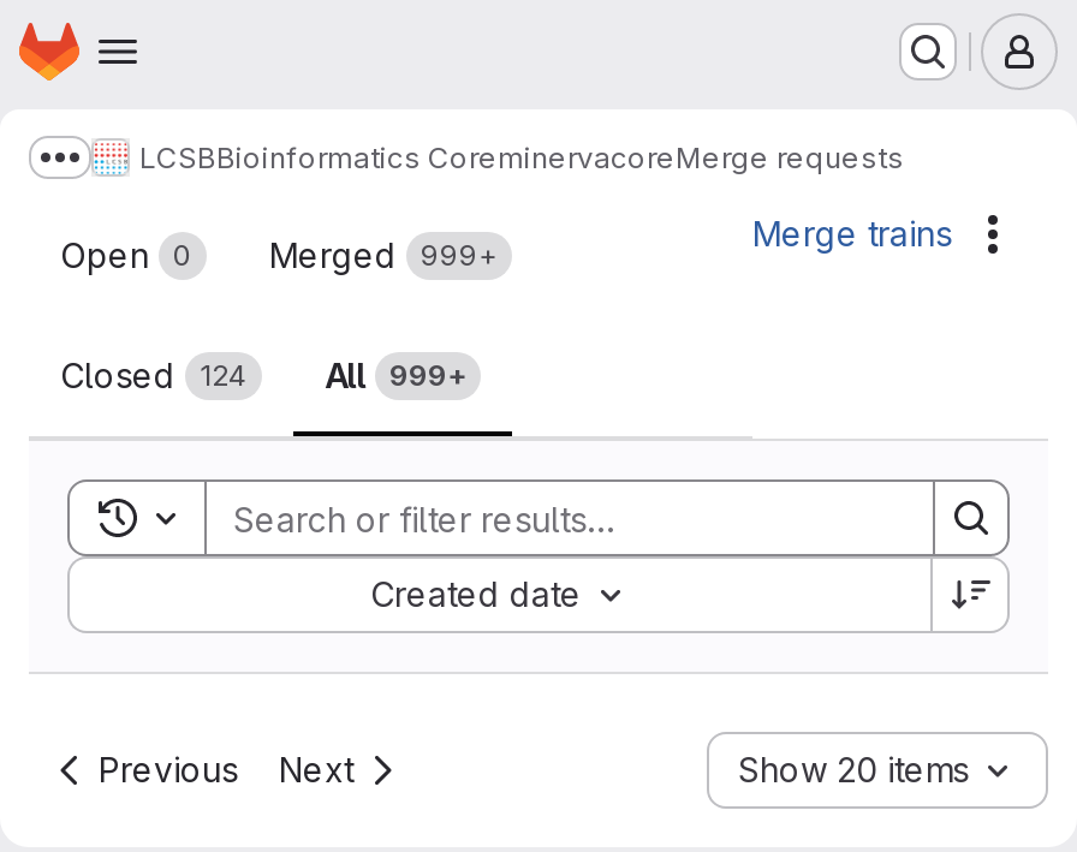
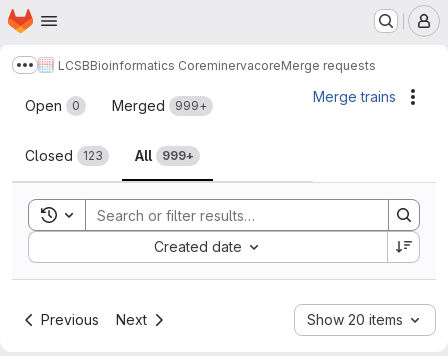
[60,354,248,395] Closed 124 -> [25,147,103,164] Closed 123

